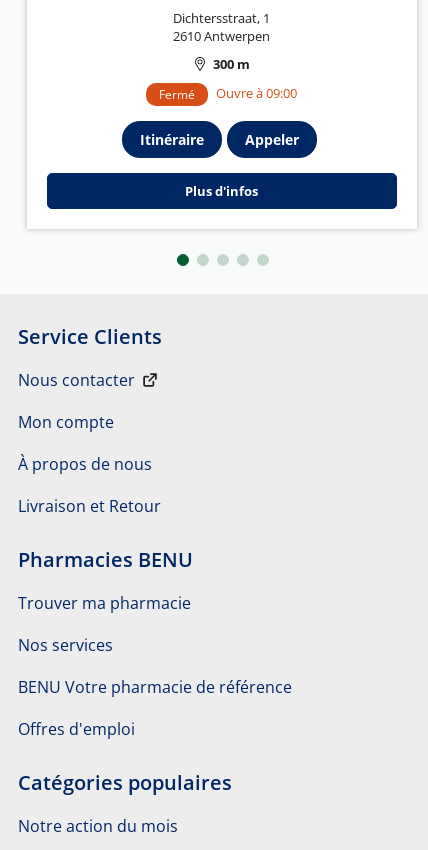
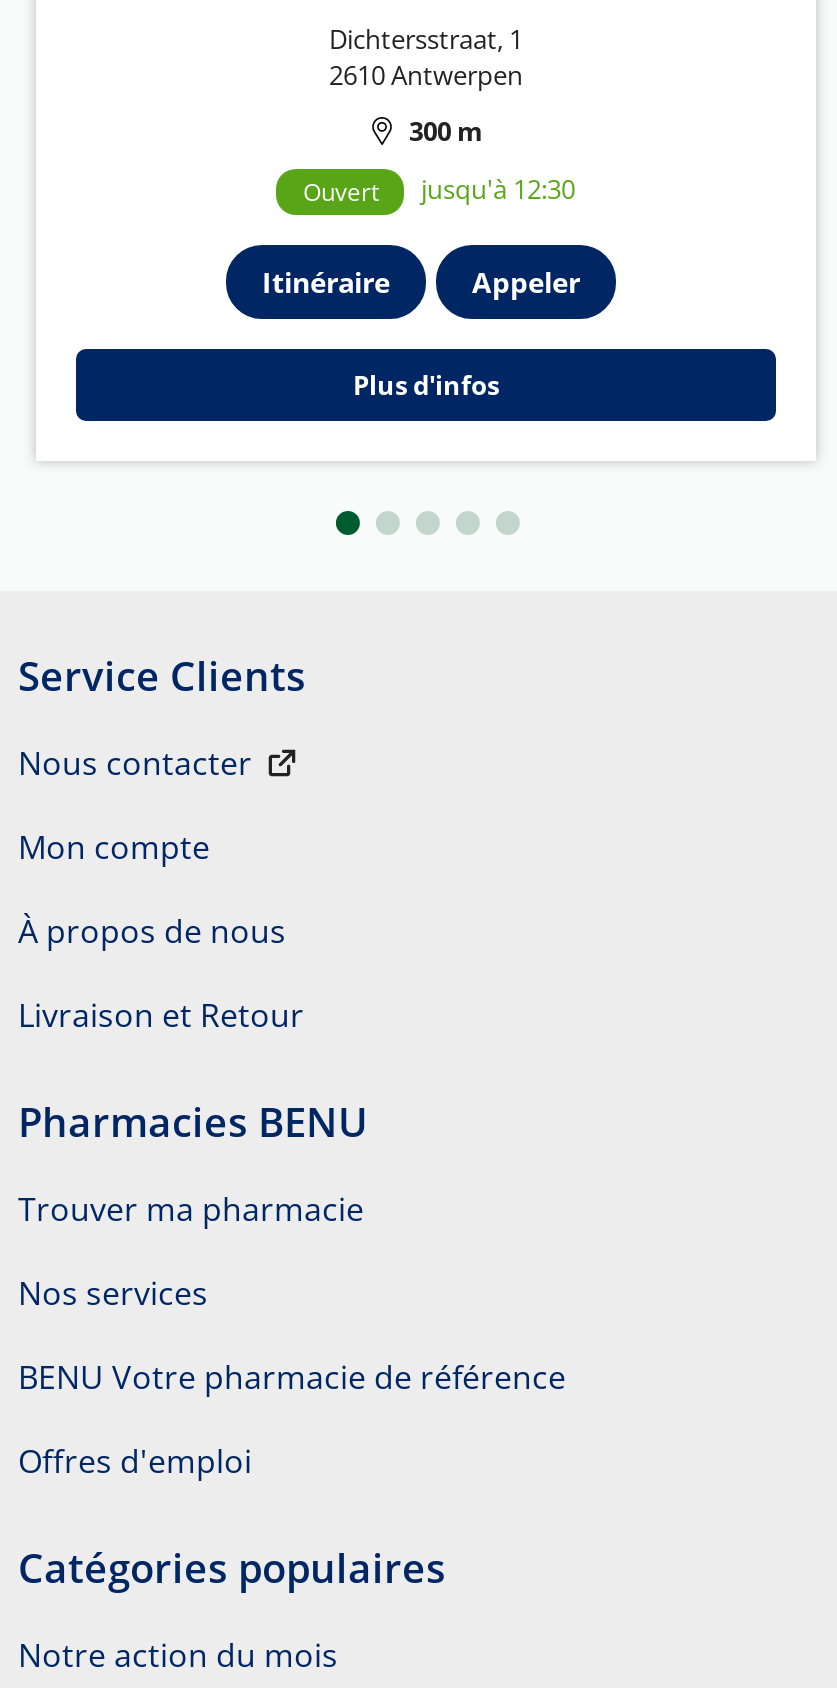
[159,84,297,103] Fermé | Ouvre à 09:00 -> [303,170,575,208] Ouvert | jusqu'à 12:30

